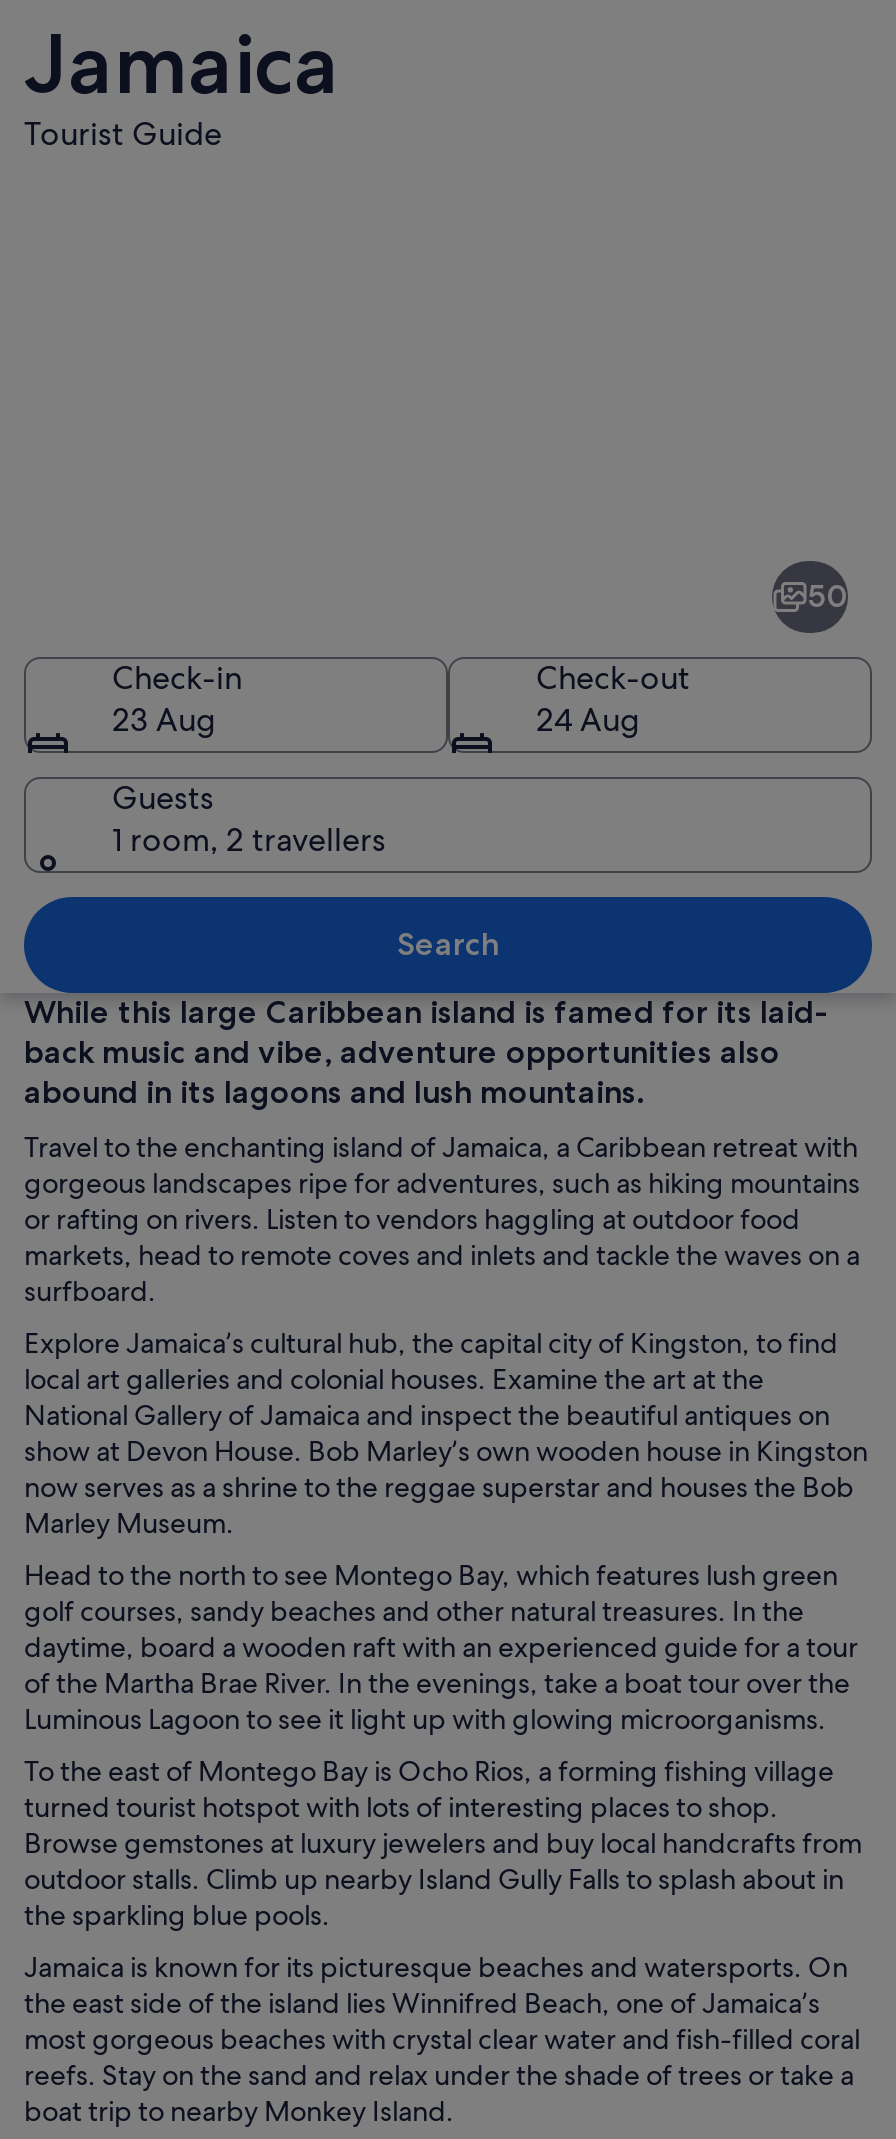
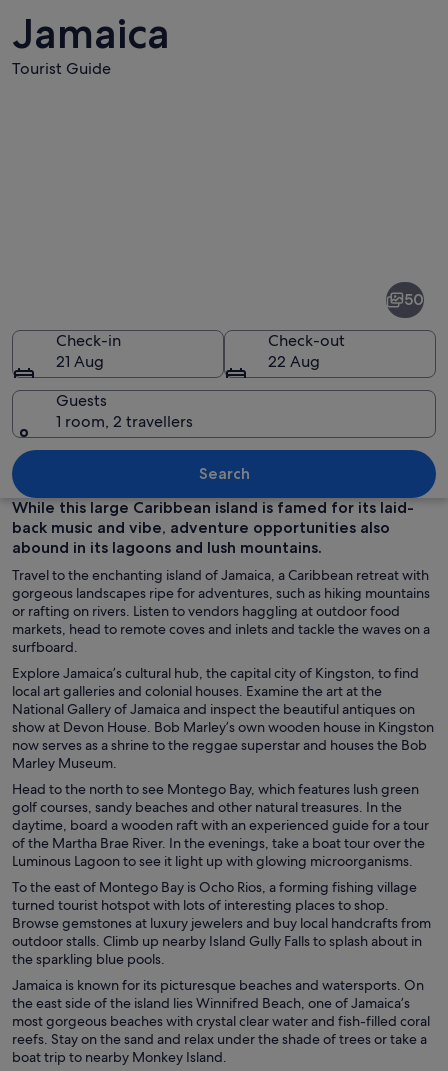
[112,698,216,740] 23 Aug -> [56,350,104,371] 21 Aug
[536,698,640,740] 24 Aug -> [268,350,320,371] 22 Aug

